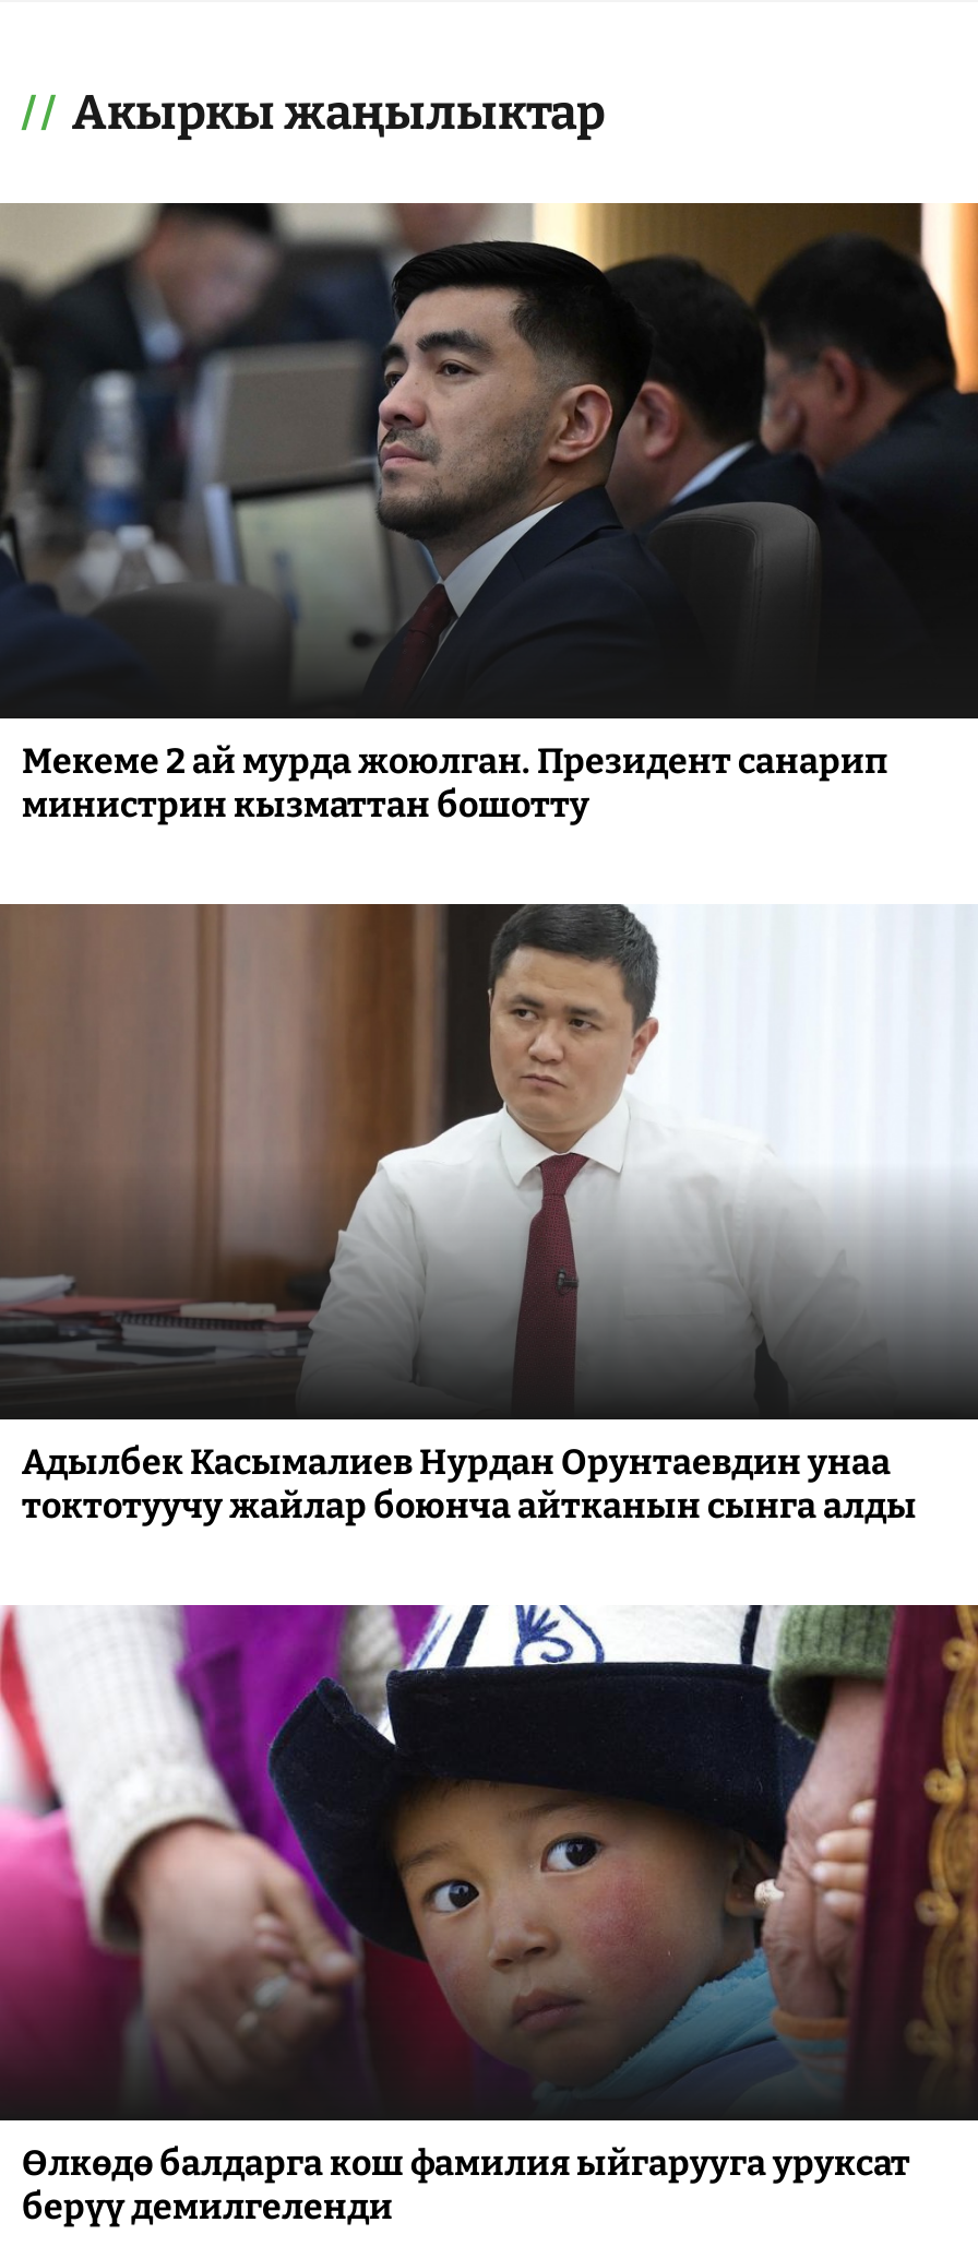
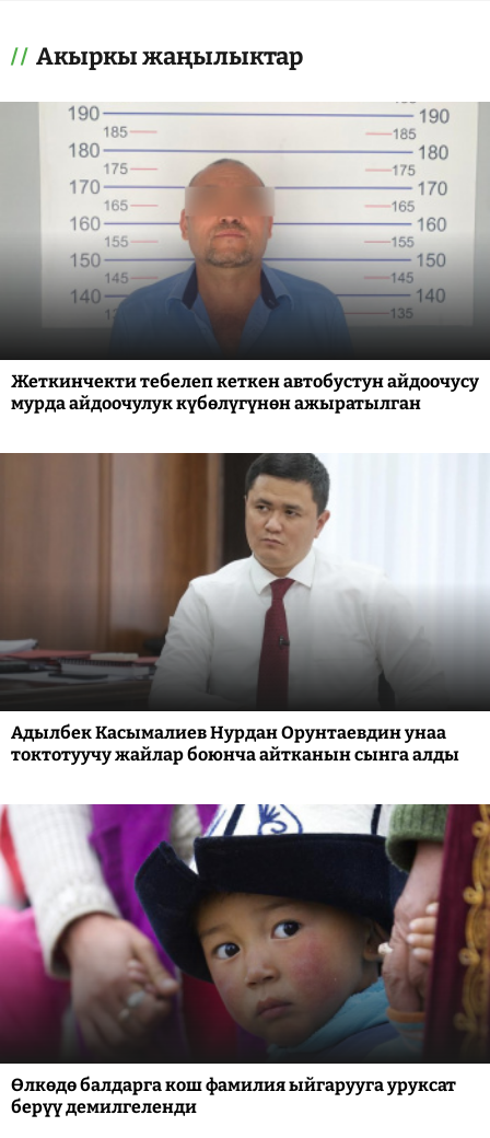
[7,200,971,825] [image] | Мекеме 2 ай мурда жоюлган. Президент санарип | министрин кызматтан бошотту -> [3,102,487,414] [image] | Жеткинчекти тебелеп кеткен автобустун айдоочусу | мурда айдоочулук күбөлүгүнөн ажыратылган

